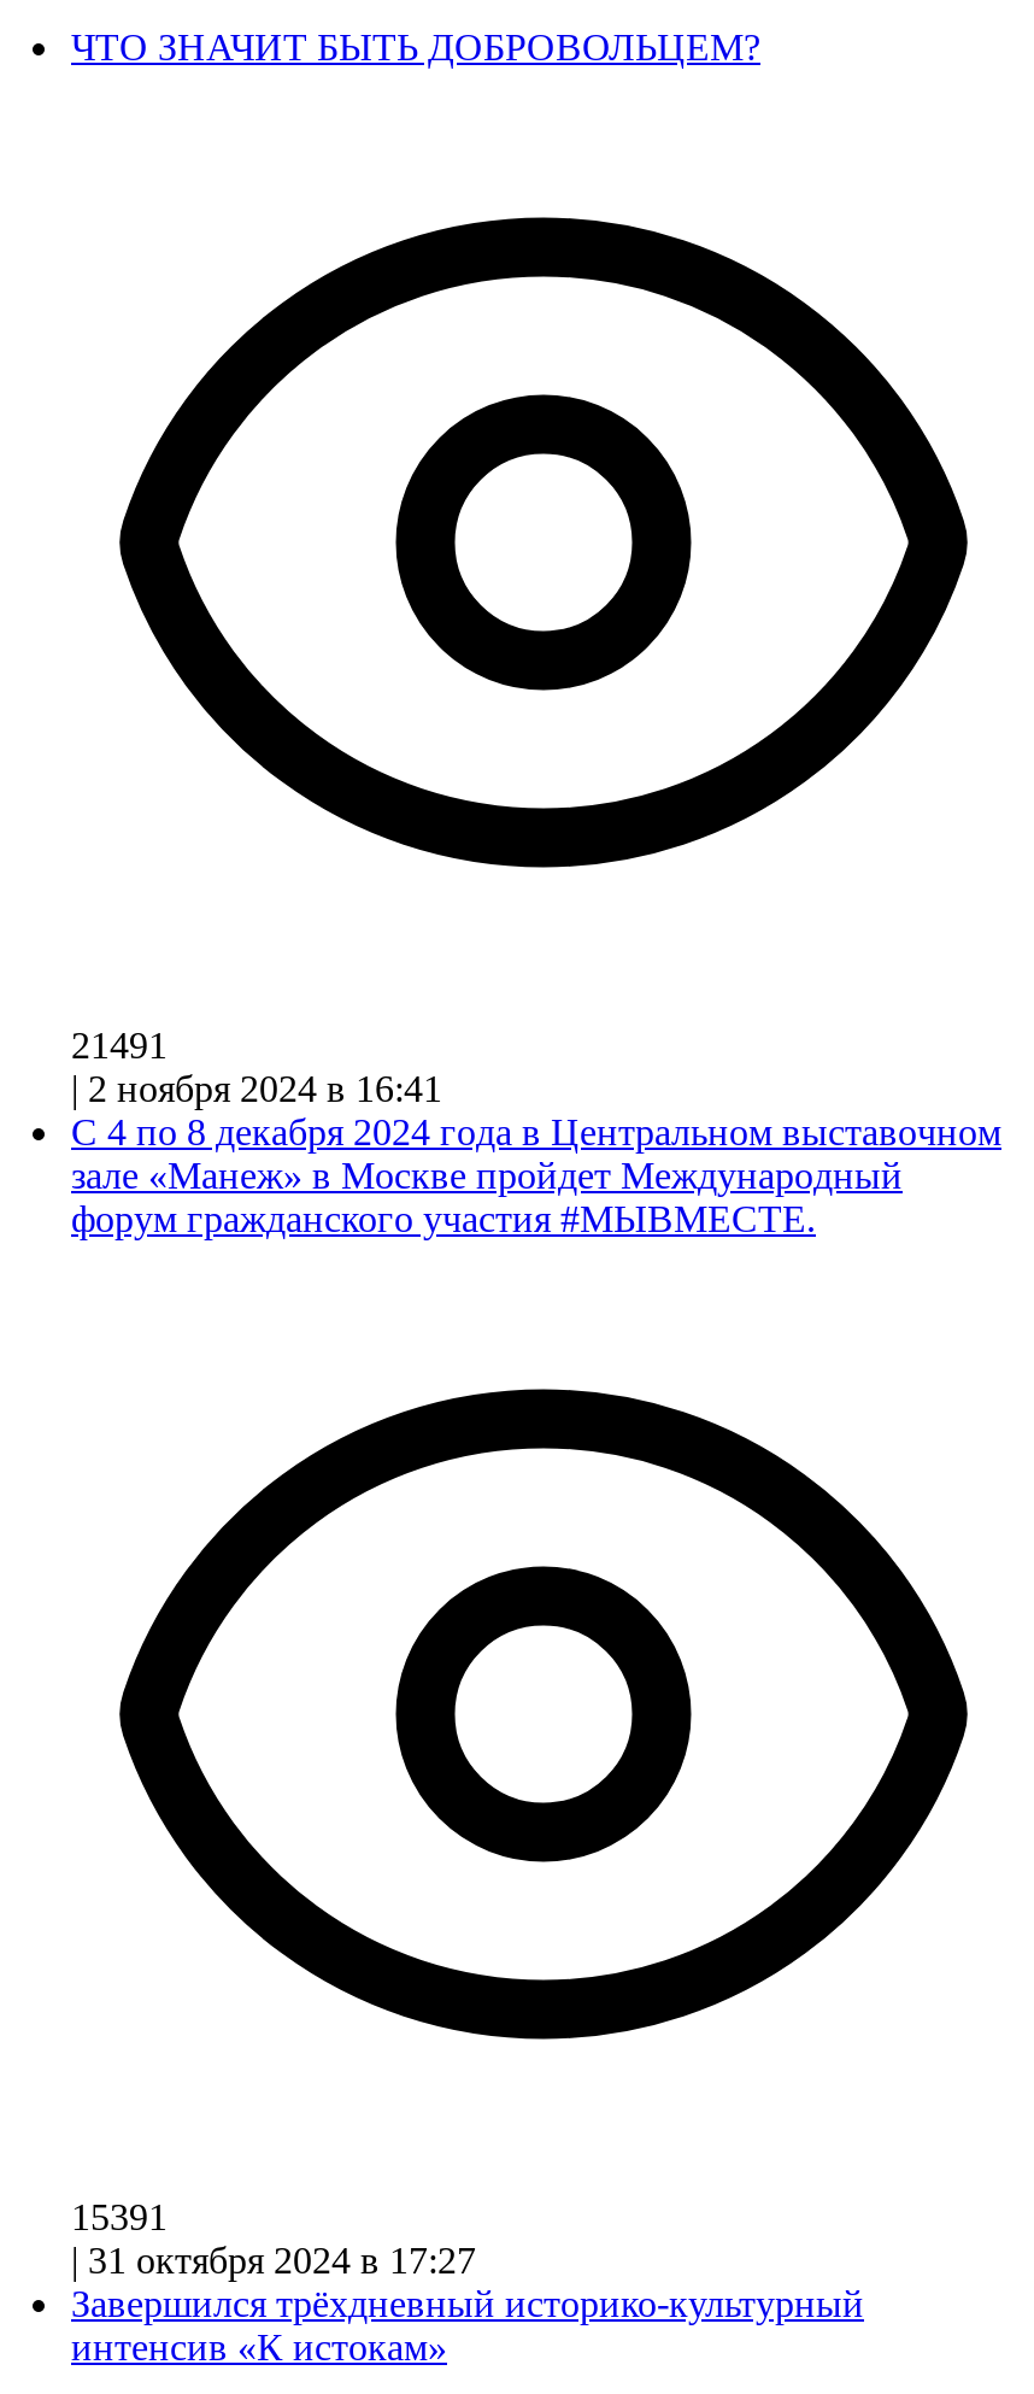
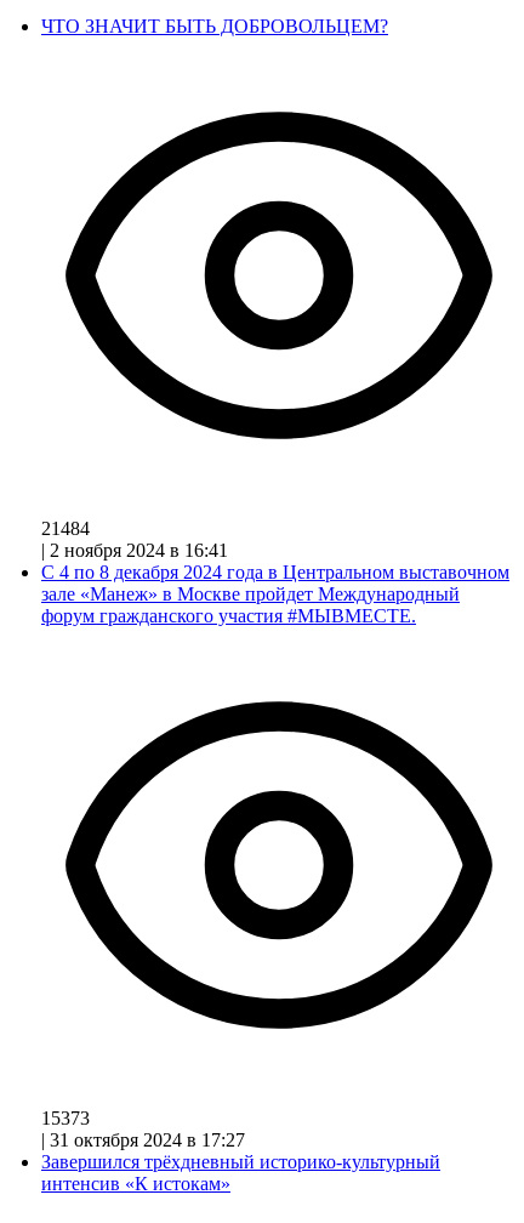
[71,1024,168,1065] 21491 -> [41,518,90,538] 21484
[71,2196,168,2237] 15391 -> [41,1107,90,1128] 15373

